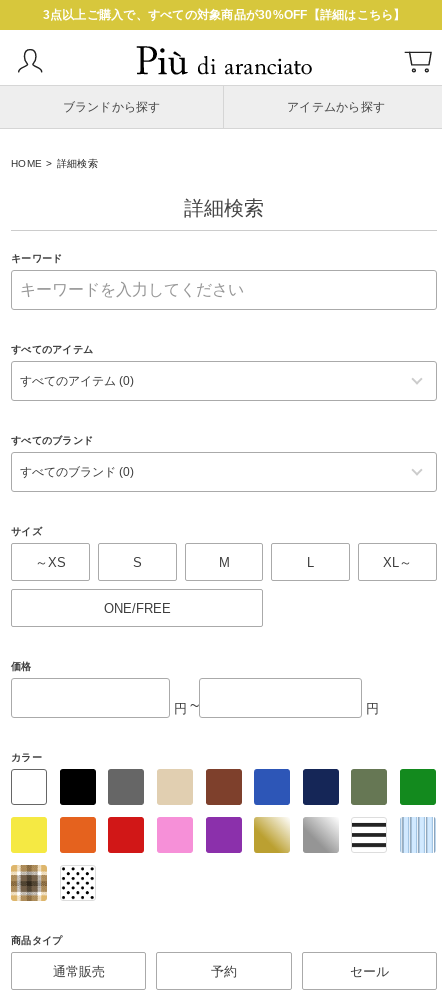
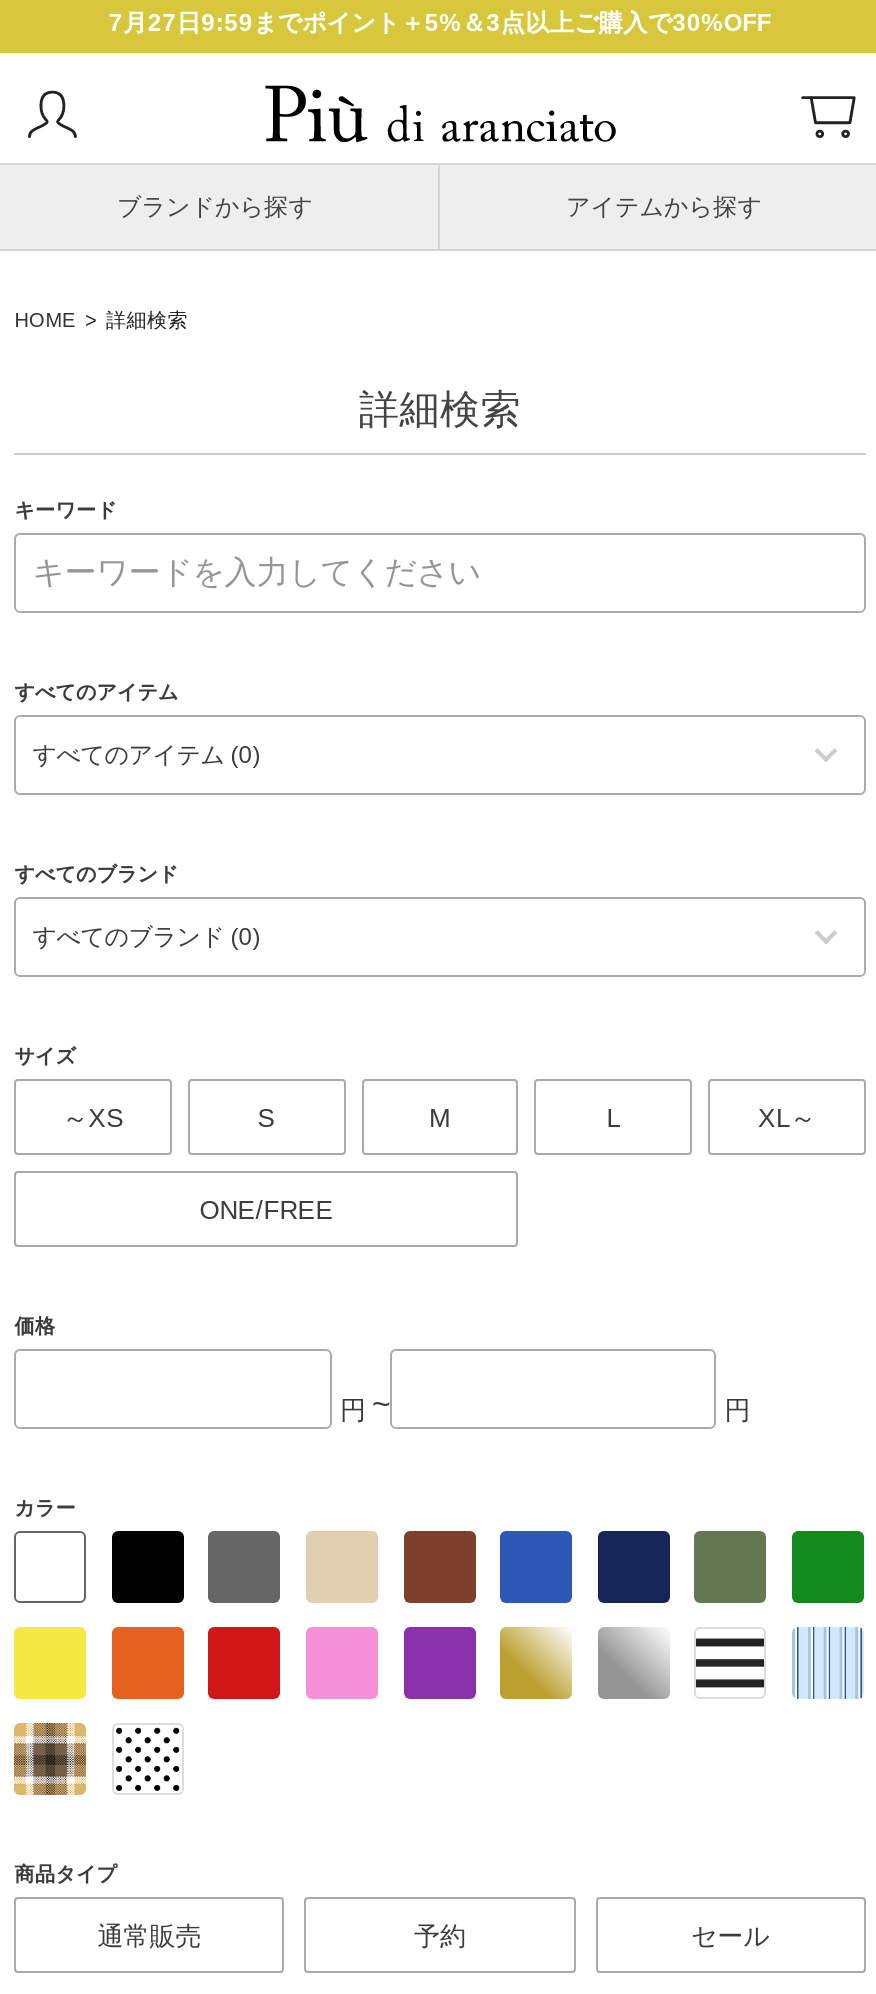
[42,8,405,22] 3点以上ご購入で、すべての対象商品が30%OFF【詳細はこちら】 -> [109,9,771,37] 7月27日9:59までポイント＋5%＆3点以上ご購入で30%OFF

